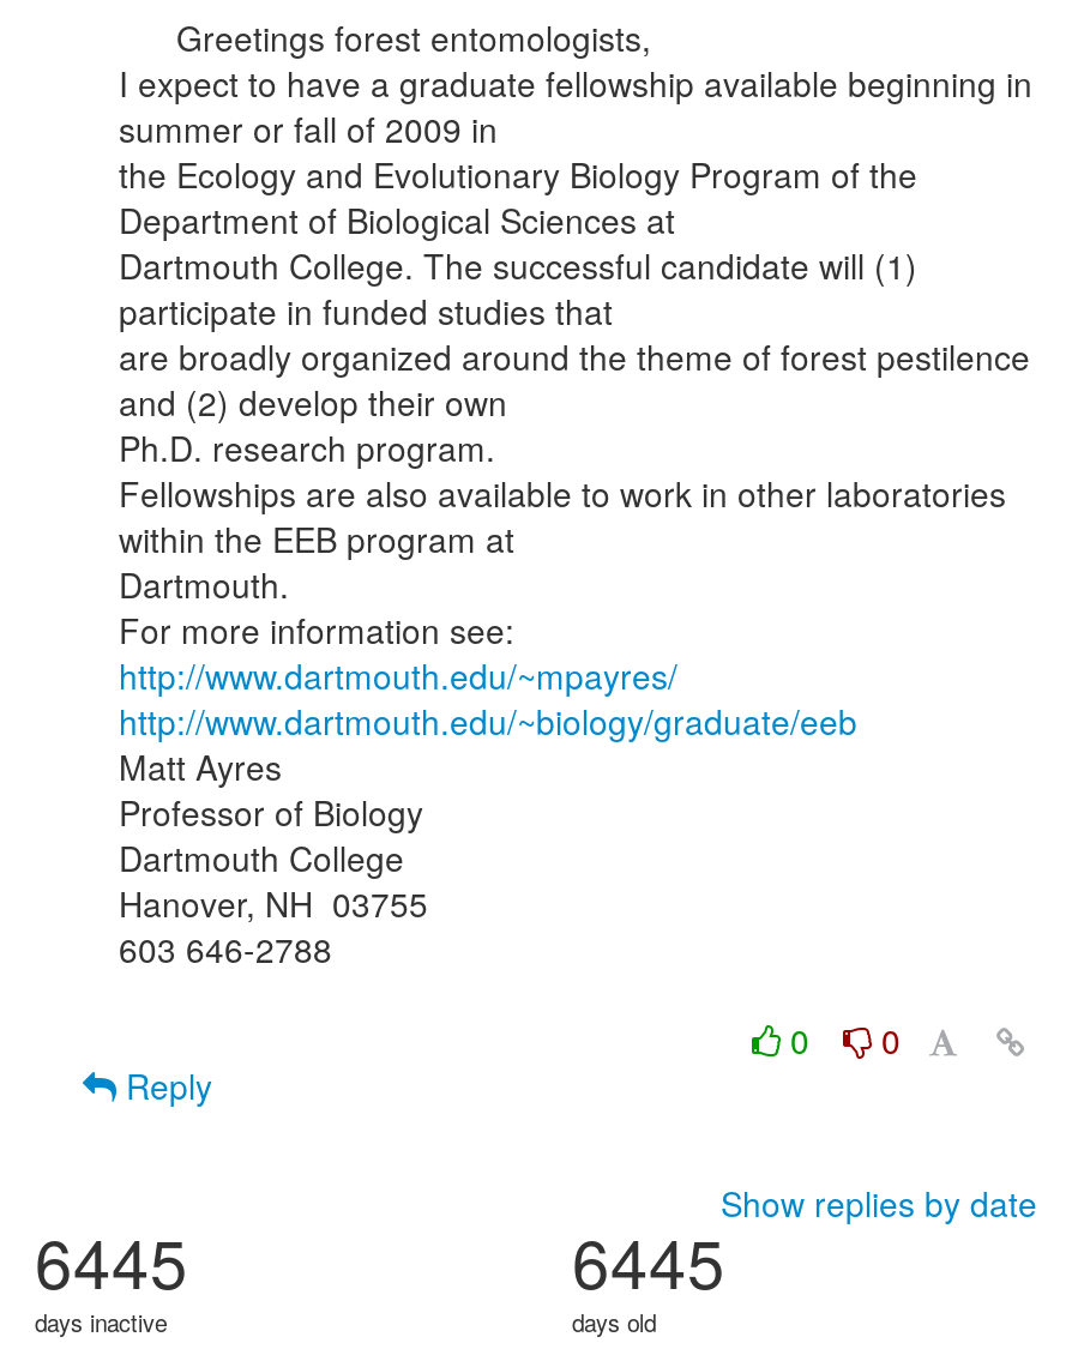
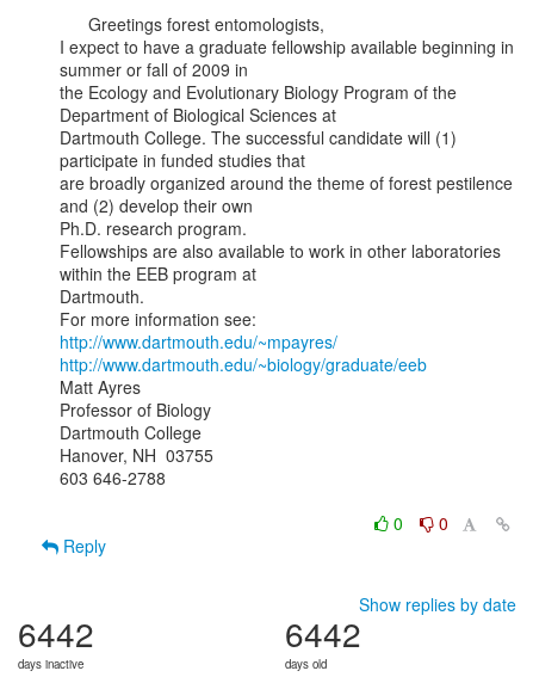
[35,1212,188,1308] 6445 -> [18,609,94,657] 6442
[572,1212,725,1308] 6445 -> [285,609,361,657] 6442

